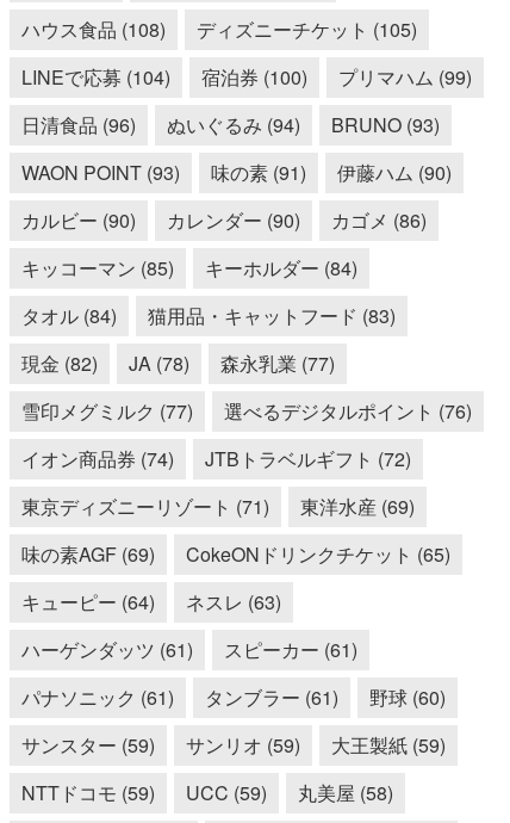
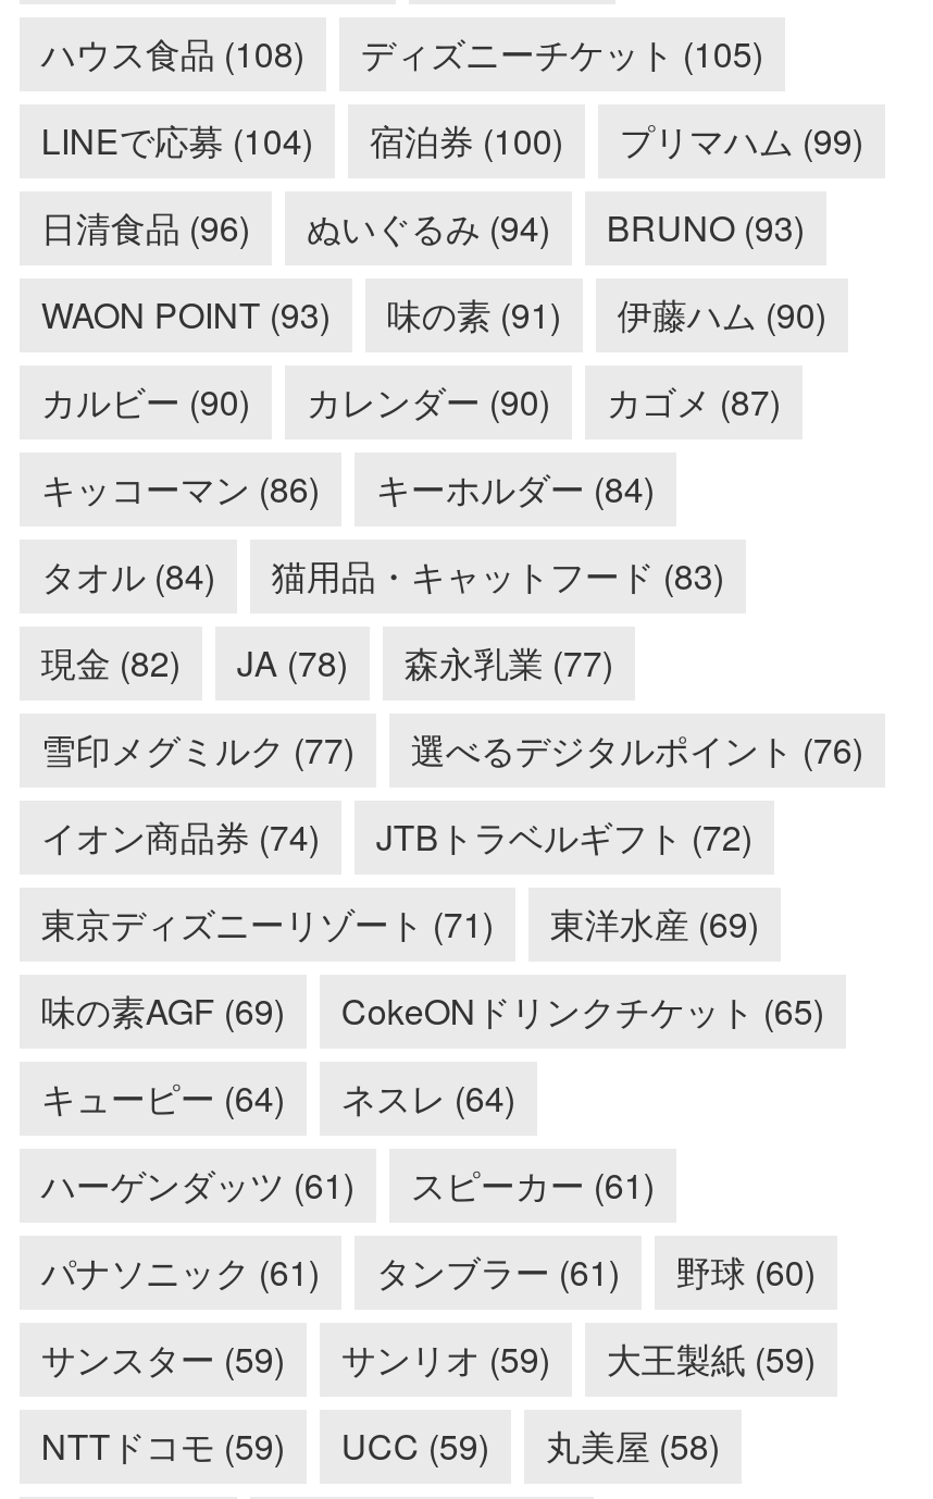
[21,207,426,234] カルビー (90) カレンダー (90) カゴメ (86) -> [41,377,781,427] カルビー (90) カレンダー (90) カゴメ (87)
[21,254,174,282] キッコーマン (85) -> [41,464,319,514] キッコーマン (86)
[21,588,281,616] キューピー (64) ネスレ (63) -> [41,1073,515,1123] キューピー (64) ネスレ (64)

